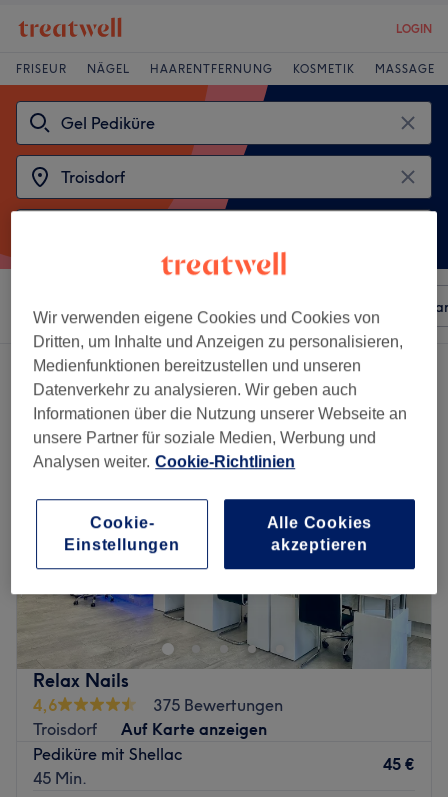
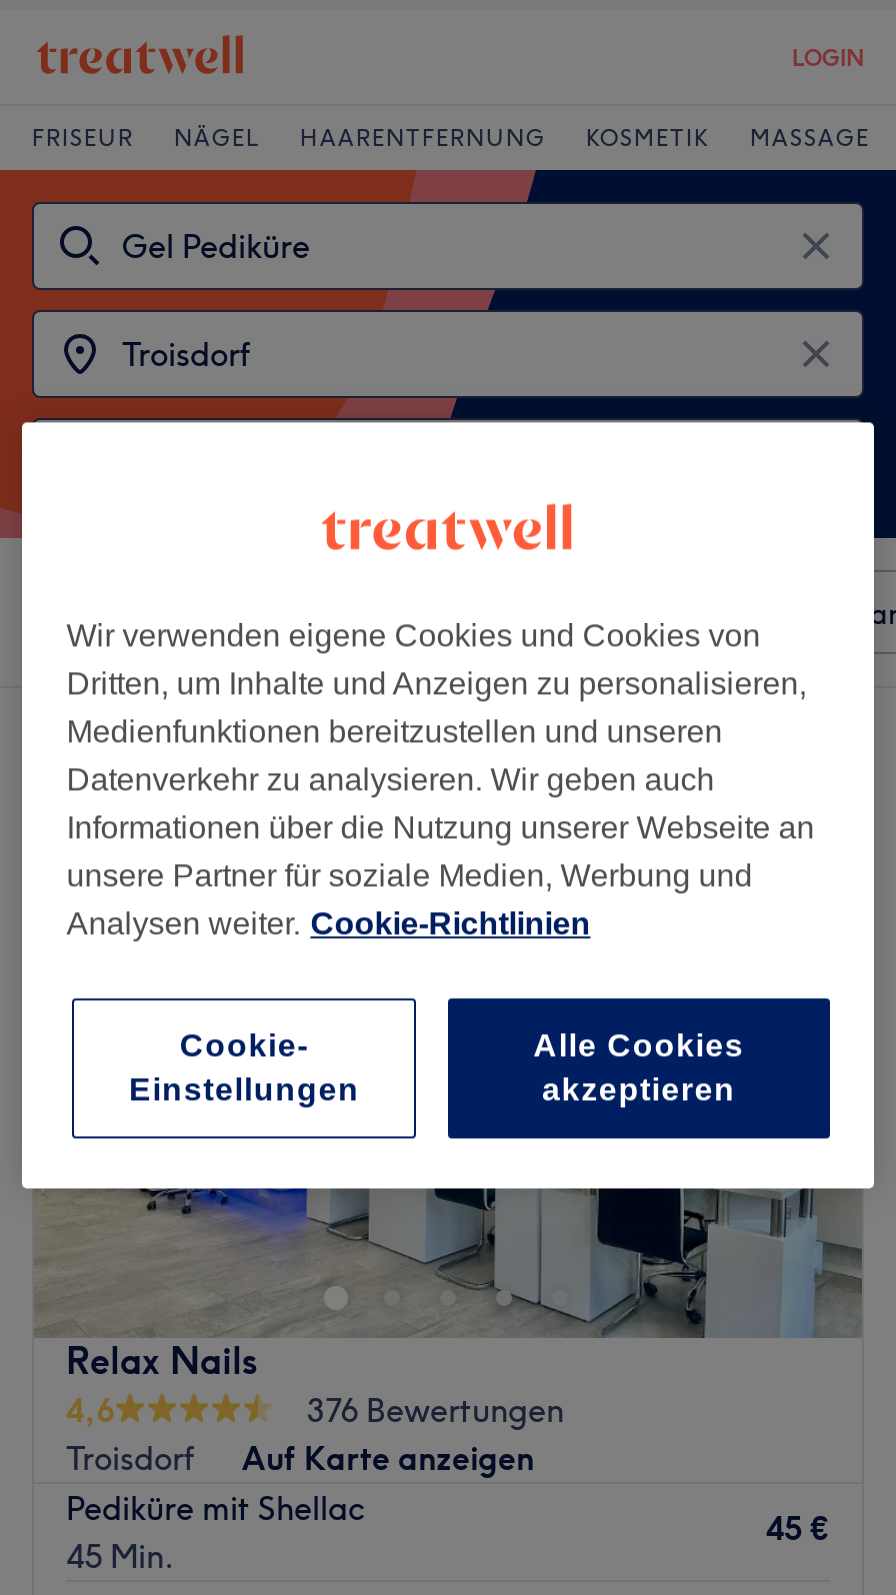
[153,695,283,715] 375 Bewertungen -> [306,1390,564,1430] 376 Bewertungen

